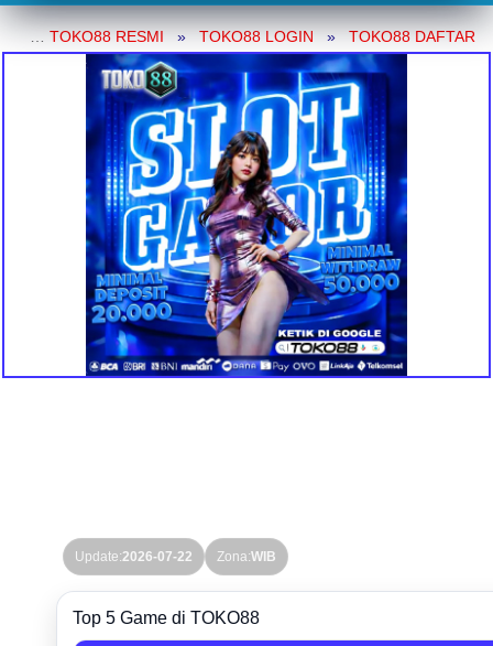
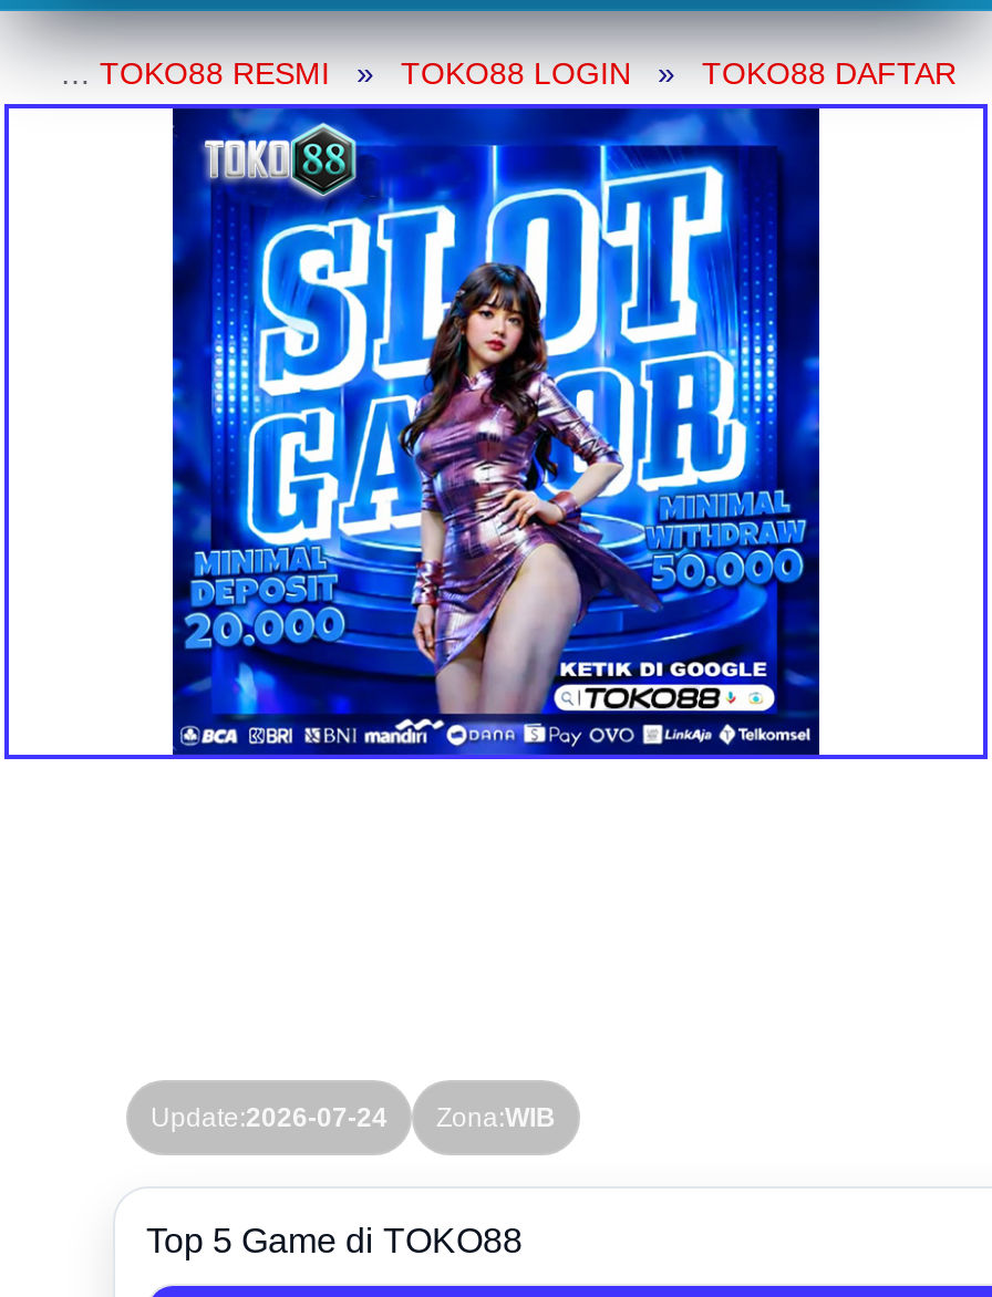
[75,549,276,564] Update:2026-07-22 Zona:WIB -> [151,1102,556,1133] Update:2026-07-24 Zona:WIB

